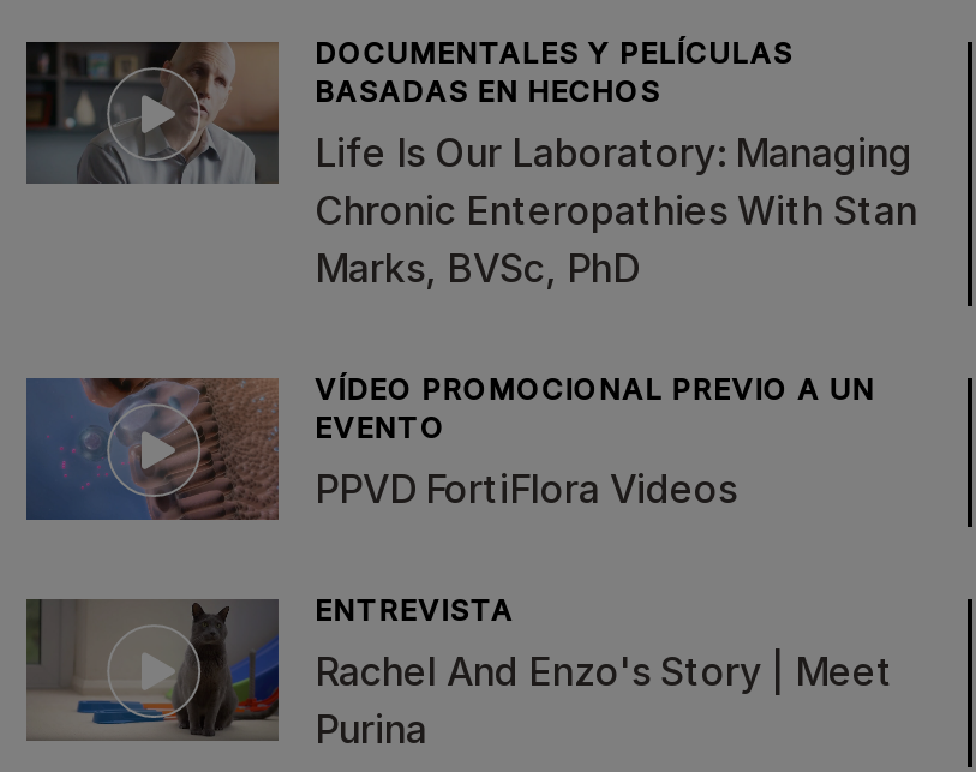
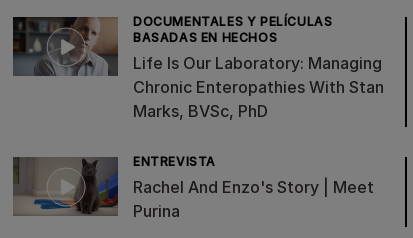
[24,371,875,522] [image] | VÍDEO PROMOCIONAL PREVIO A UN | EVENTO | PPVD FortiFlora Videos -> none

